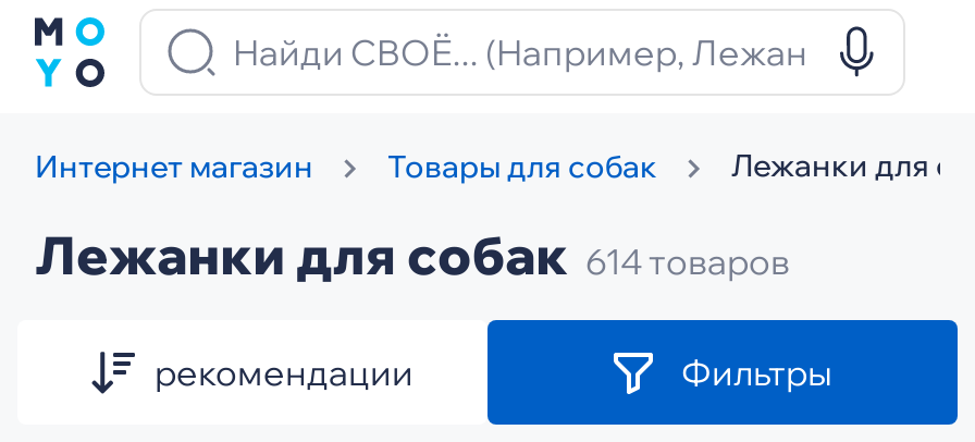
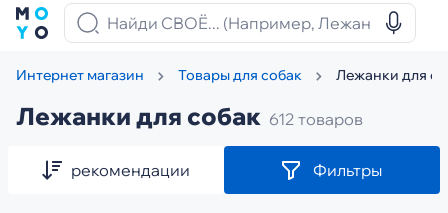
[35,222,790,287] Лежанки для собак 614 товаров -> [16,101,363,131] Лежанки для собак 612 товаров

